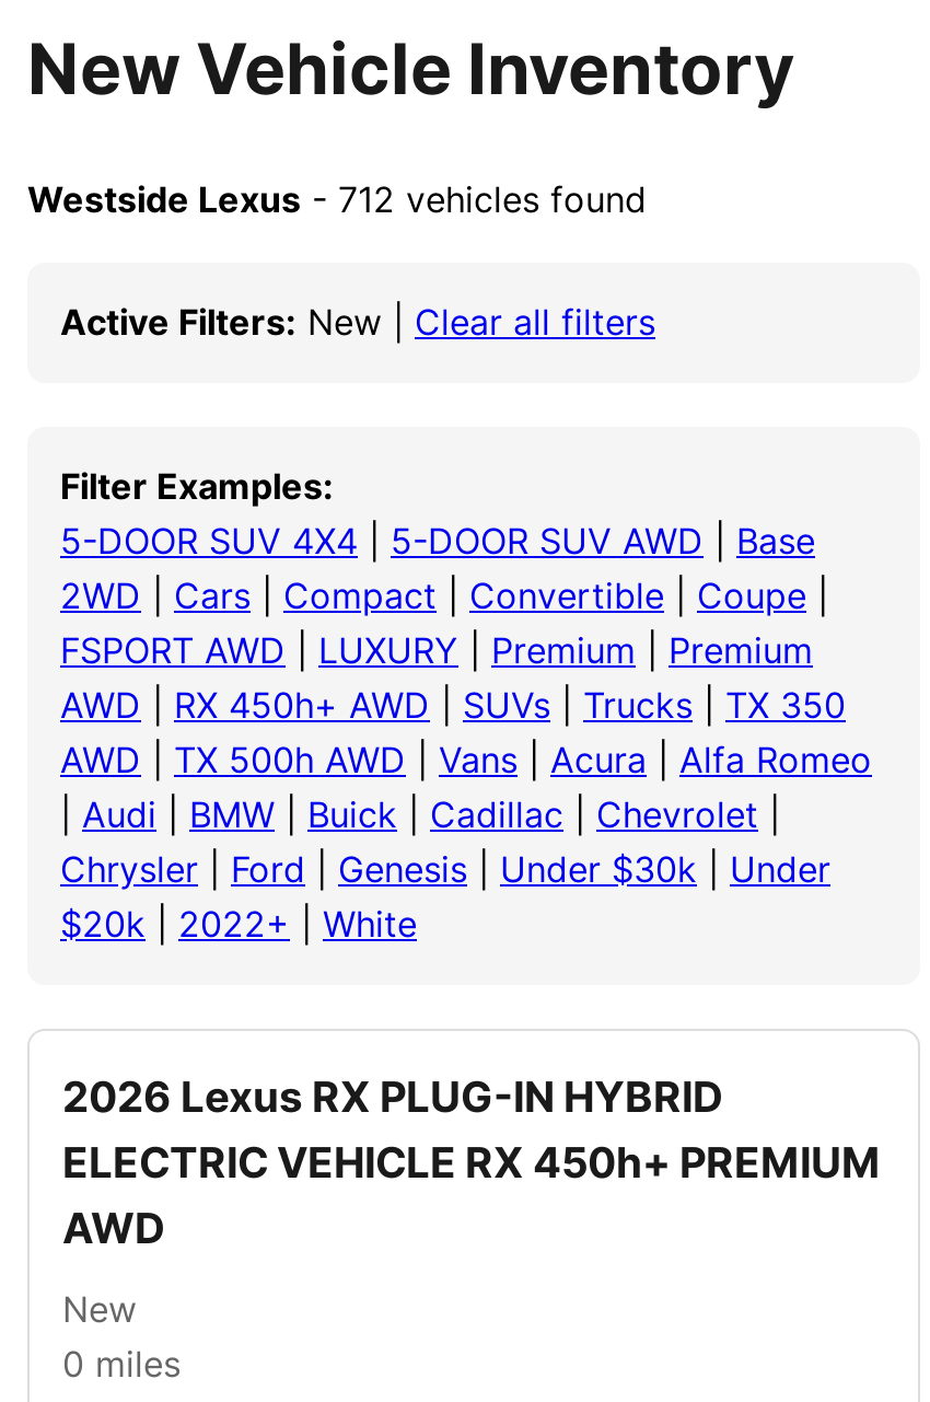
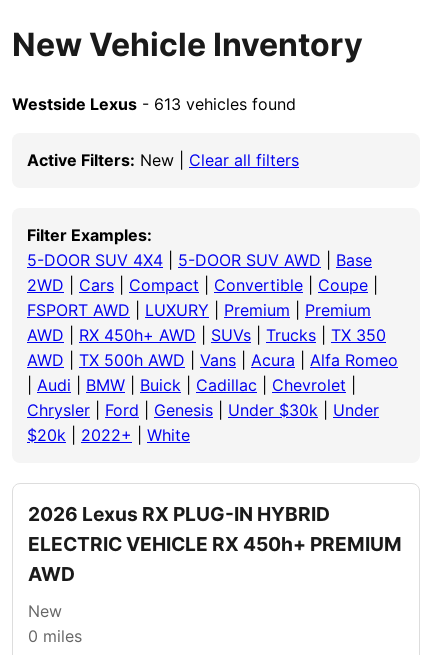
[27,177,647,221] Westside Lexus - 712 vehicles found -> [12,94,296,114] Westside Lexus - 613 vehicles found

